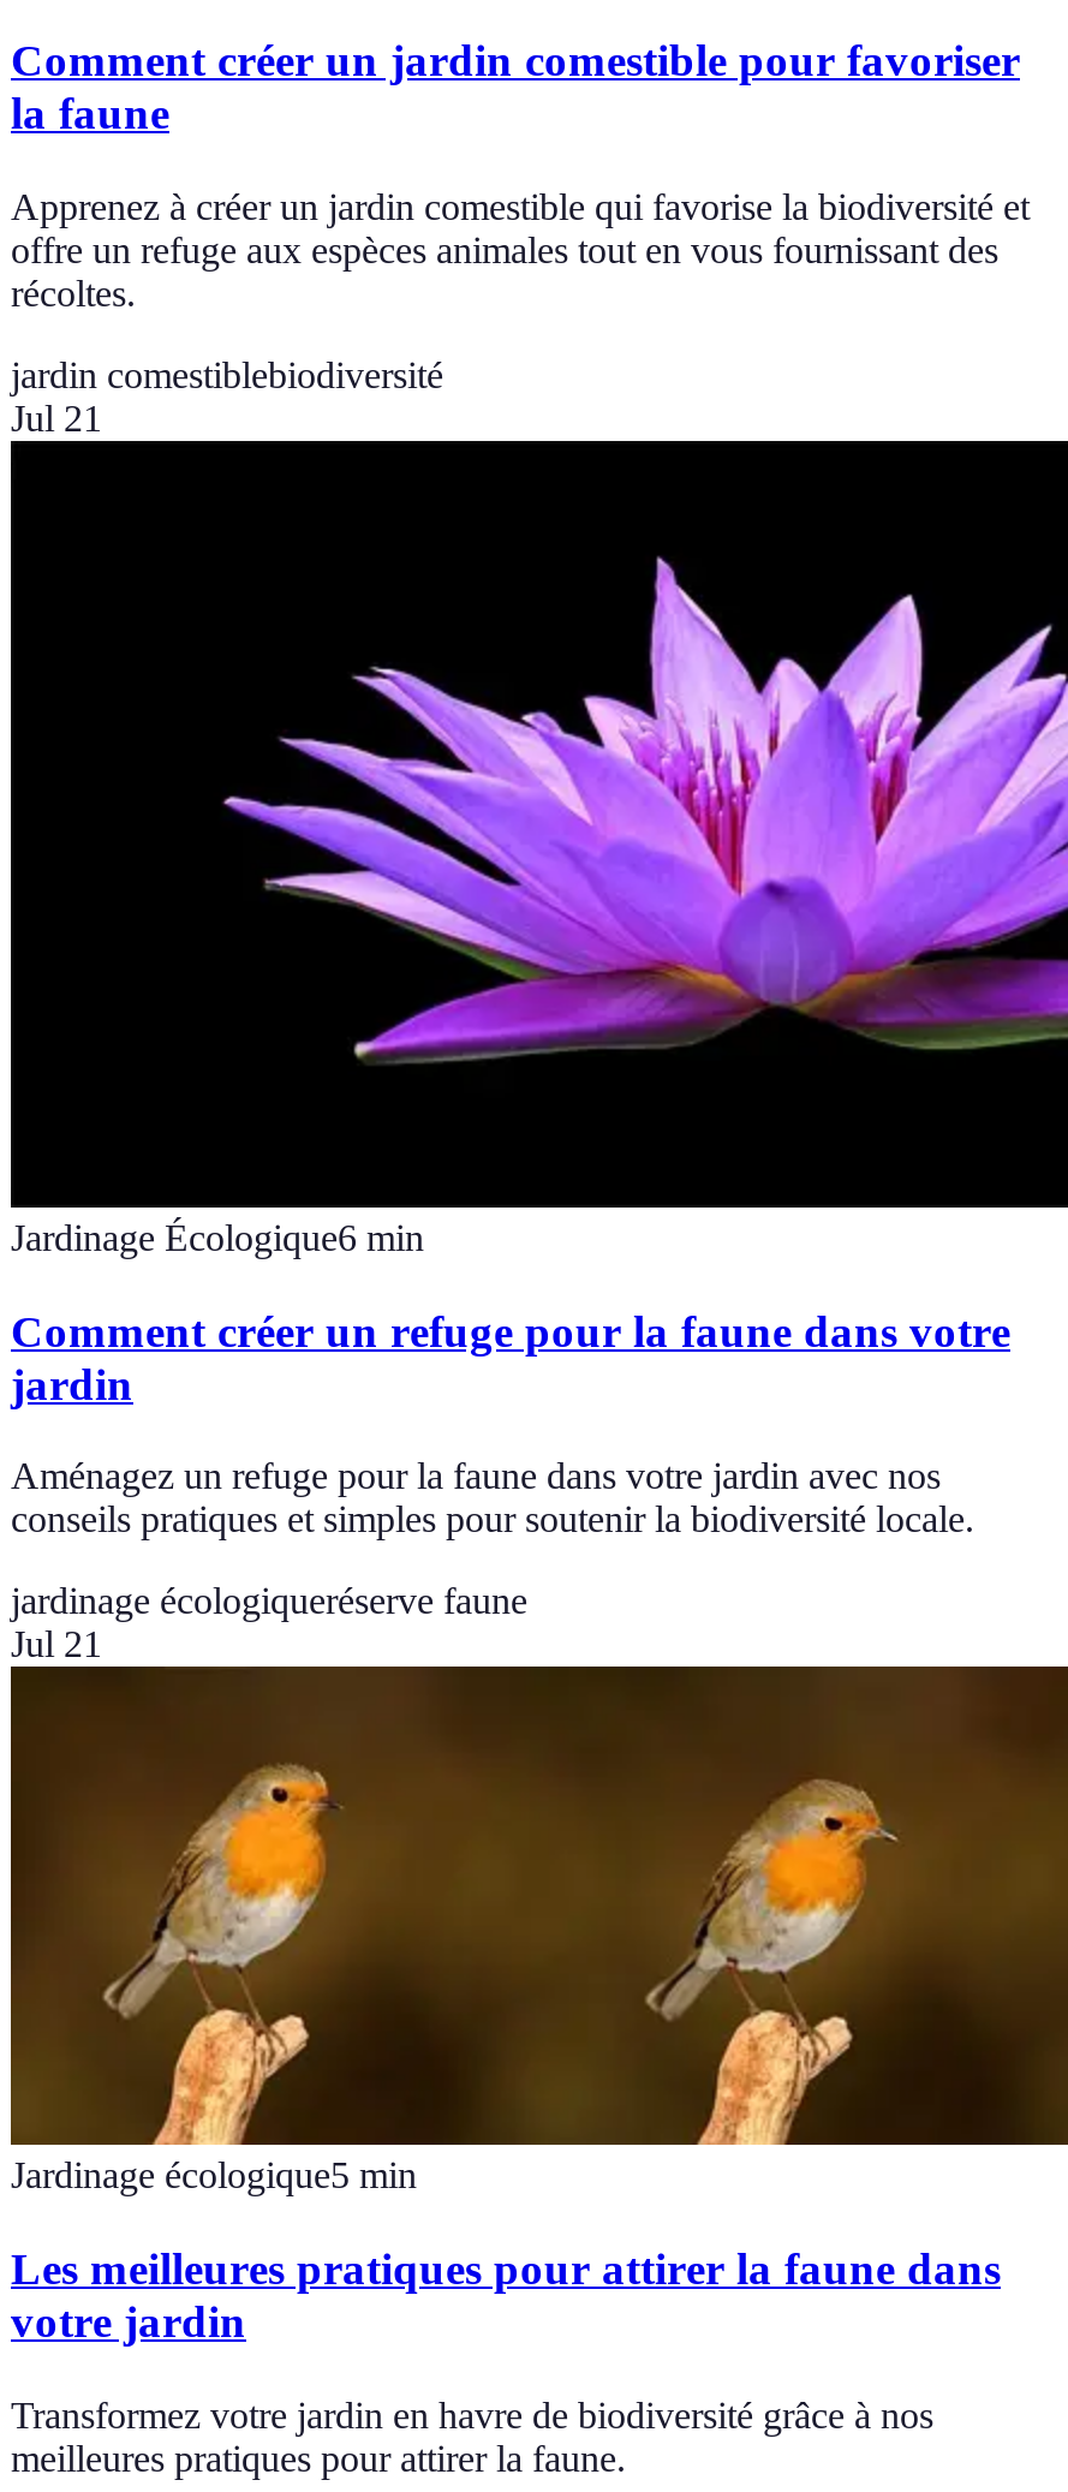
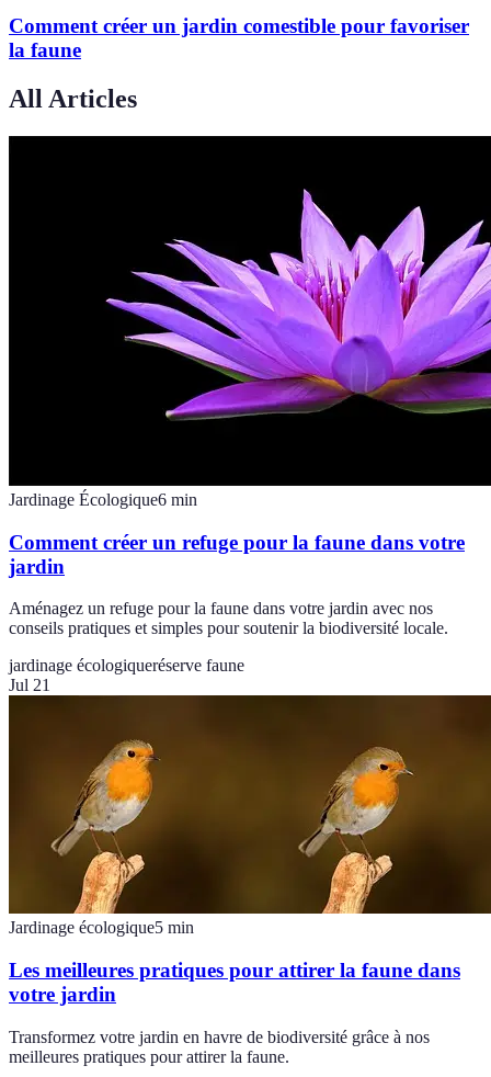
[11,186,1030,438] Apprenez à créer un jardin comestible qui favorise la biodiversité et | offre un refuge aux espèces animales tout en vous fournissant des | récoltes. | jardin comestiblebiodiversité | Jul 21 -> [9,85,137,113] All Articles

